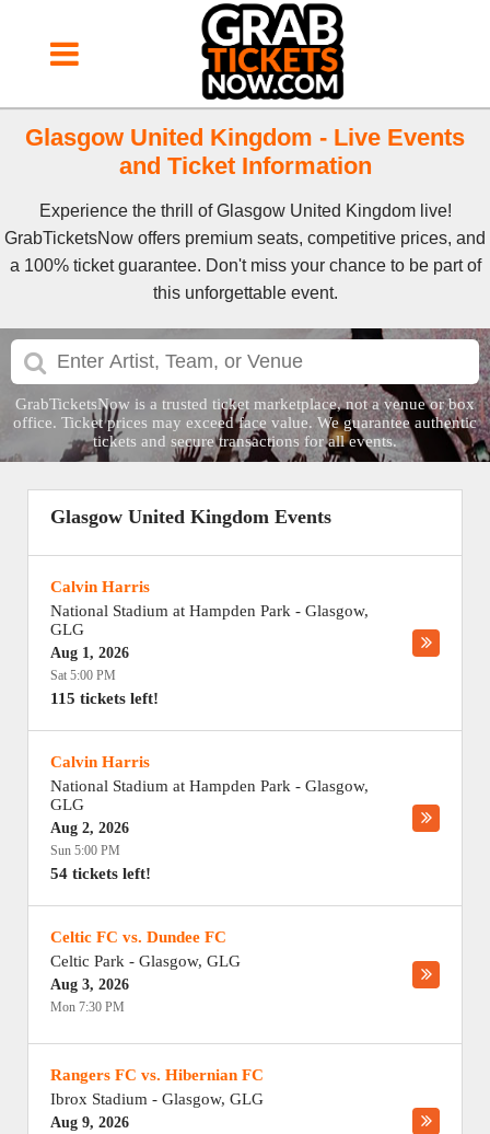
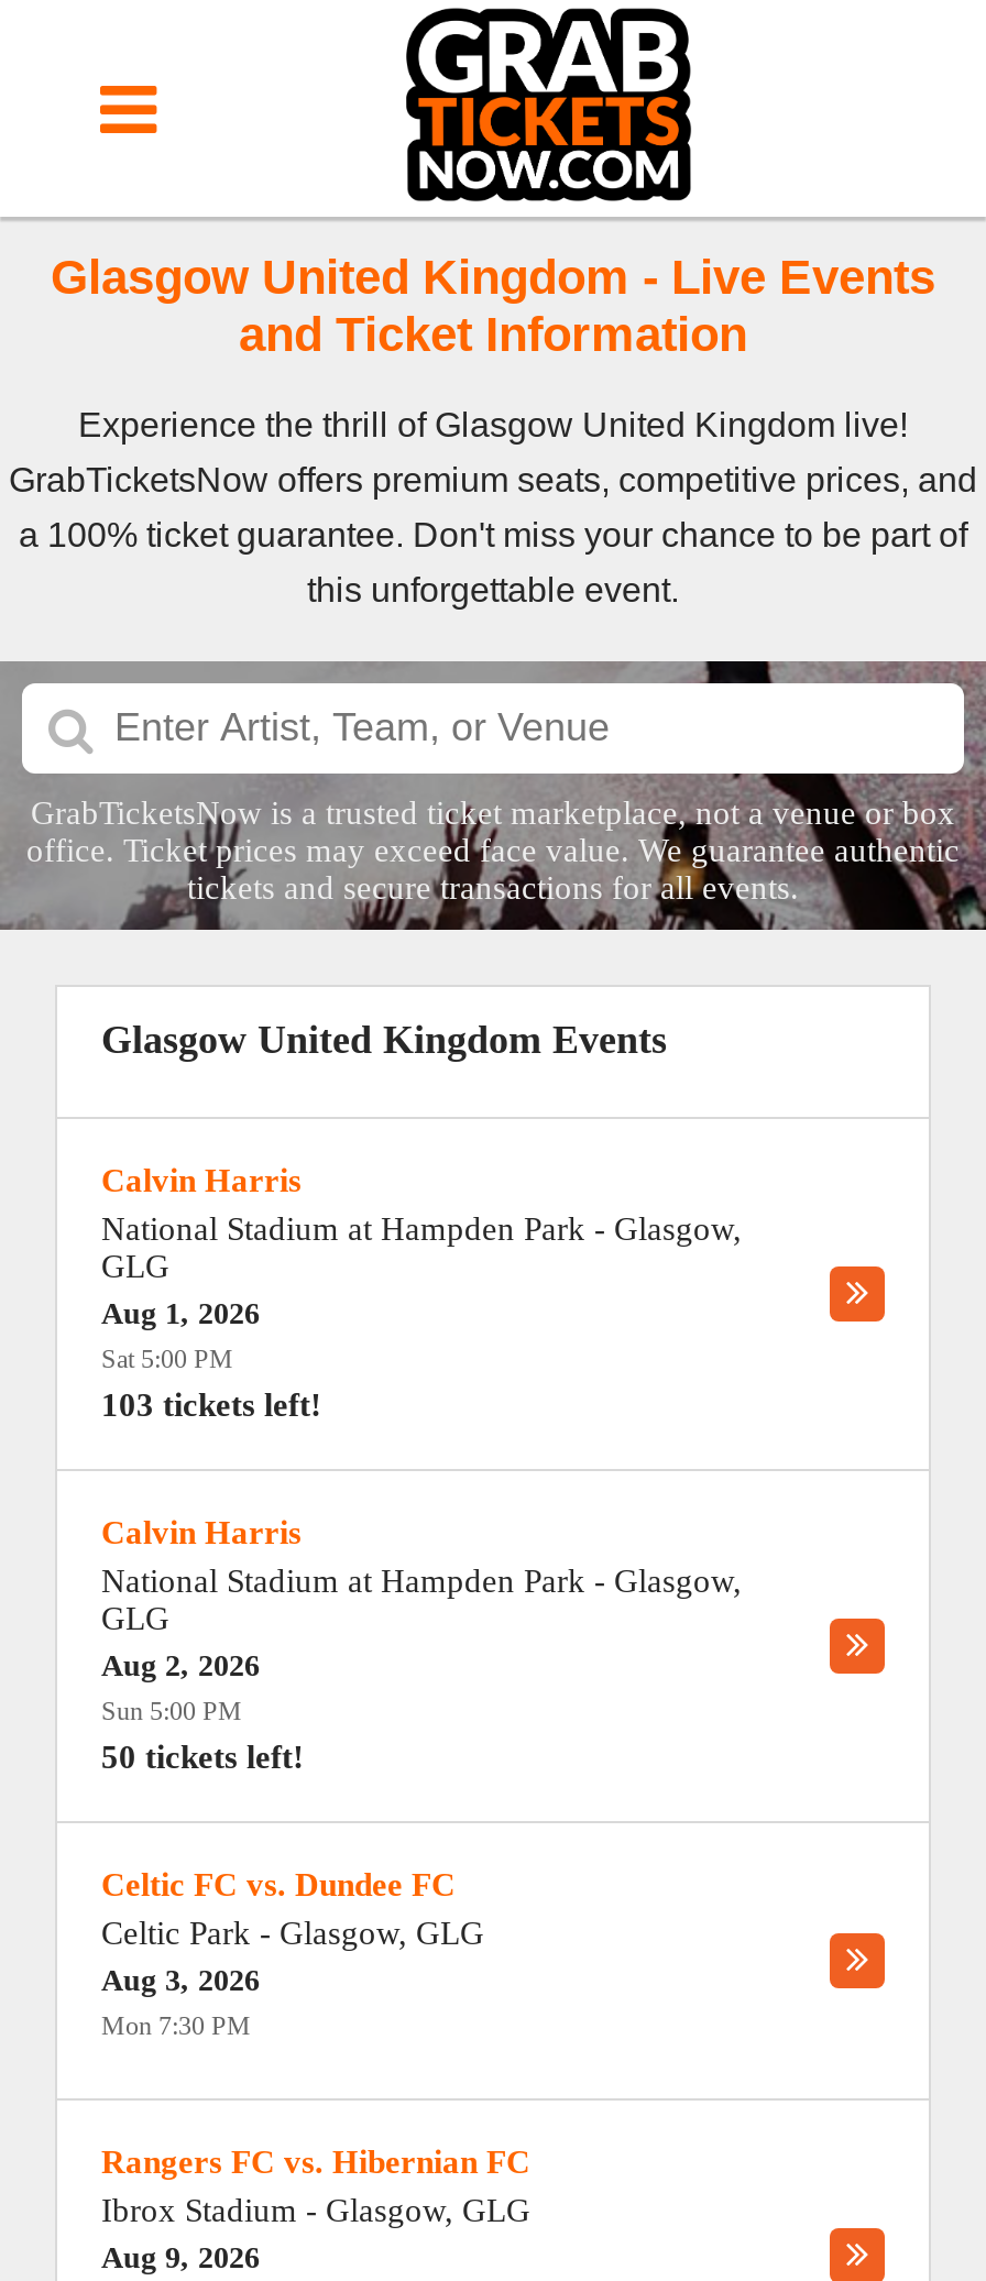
[50,690,159,707] 115 tickets left! -> [101,1388,321,1423] 103 tickets left!
[50,865,151,882] 54 tickets left! -> [101,1740,304,1775] 50 tickets left!

